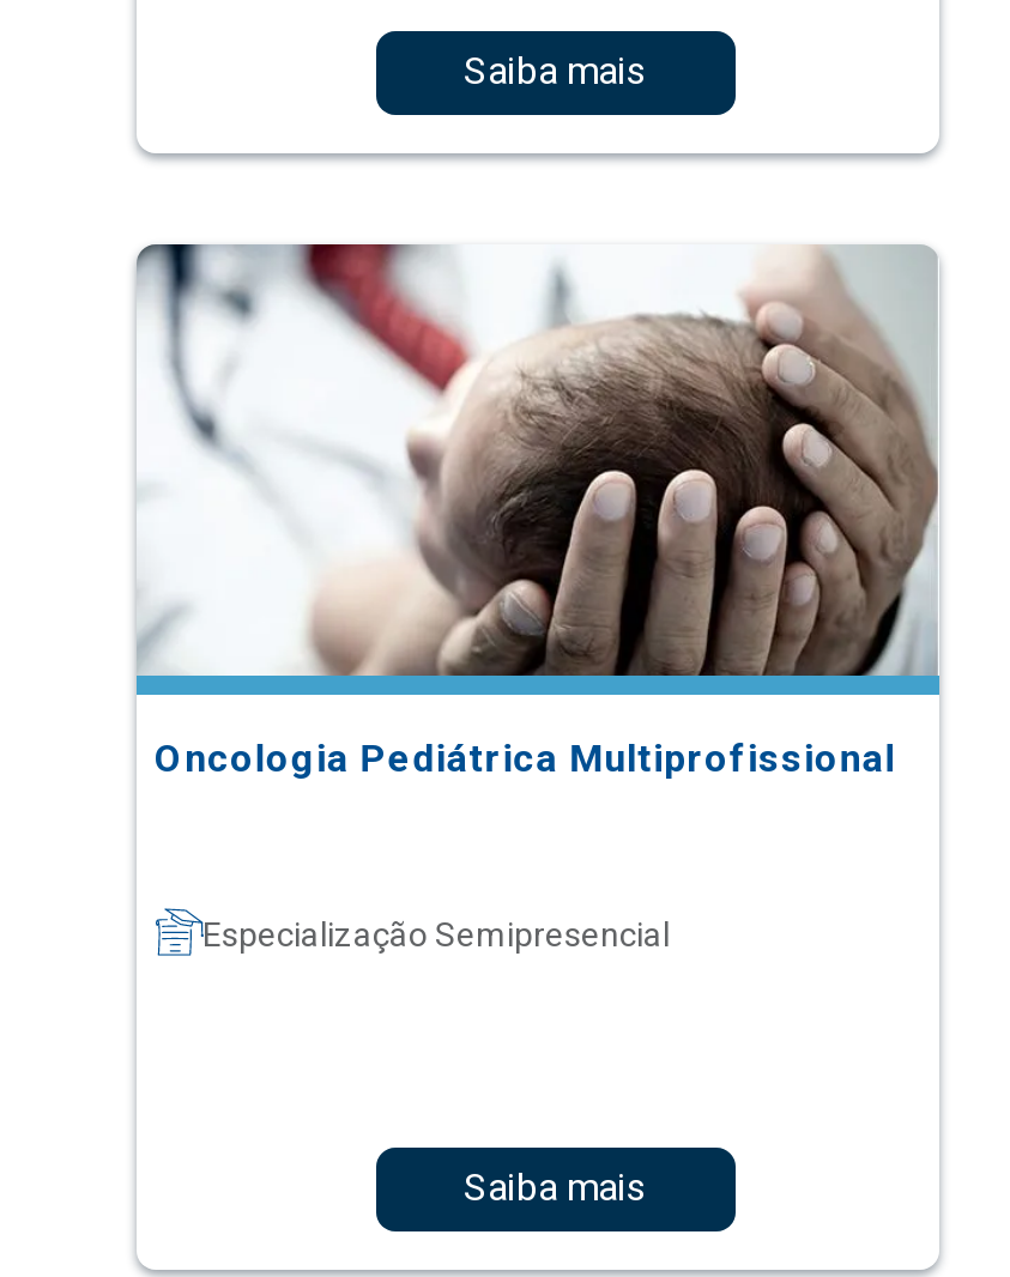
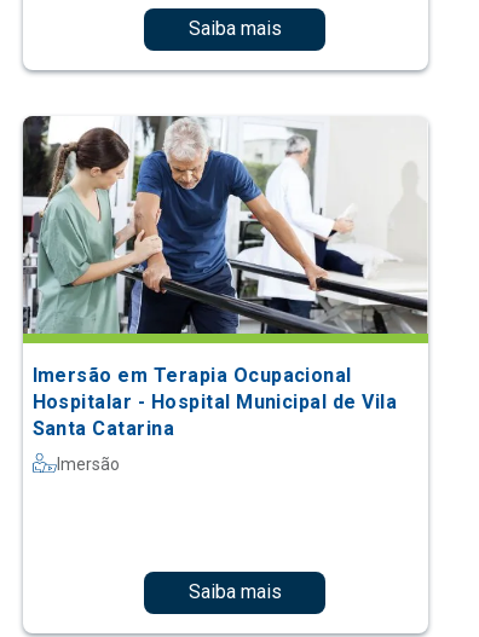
[134,242,942,780] [image] | Oncologia Pediátrica Multiprofissional -> [22,115,429,439] [image] | Imersão em Terapia Ocupacional | Hospitalar - Hospital Municipal de Vila | Santa Catarina
[202,914,670,953] Especialização Semipresencial -> [56,454,119,473] Imersão

